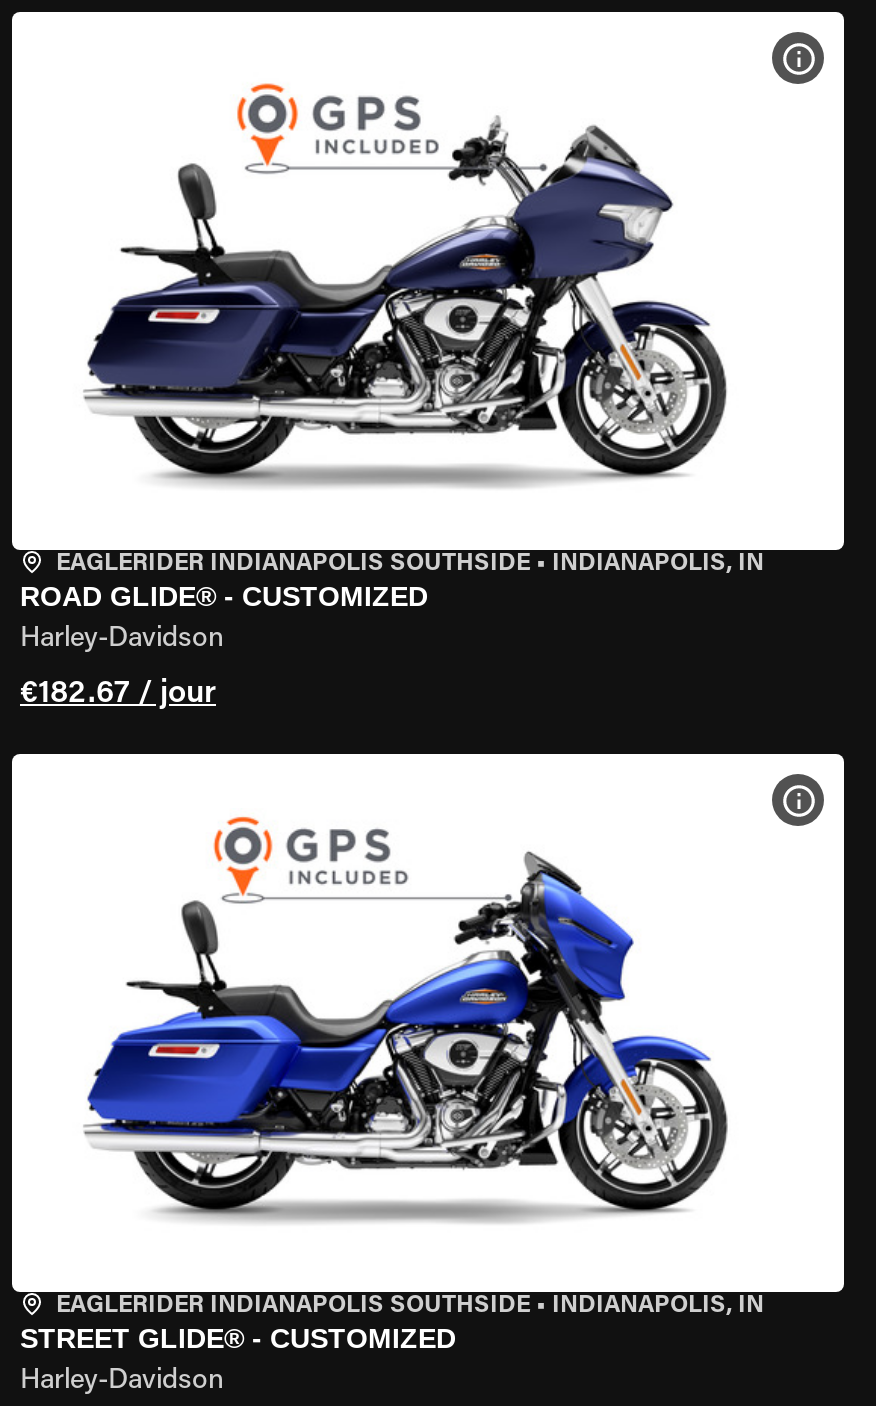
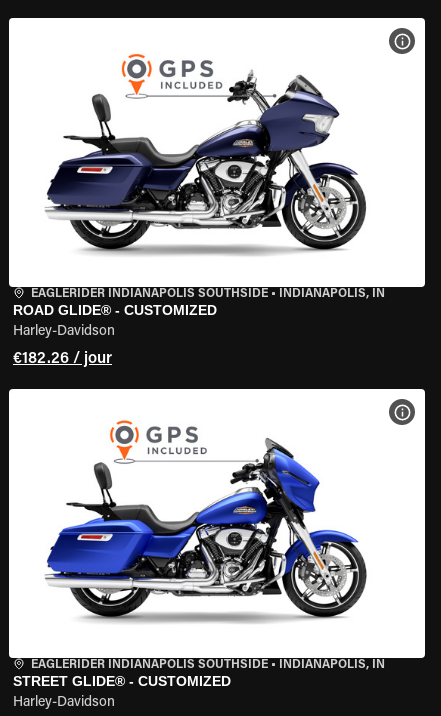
[20,678,216,710] €182.67 / jour -> [13,351,112,367] €182.26 / jour

